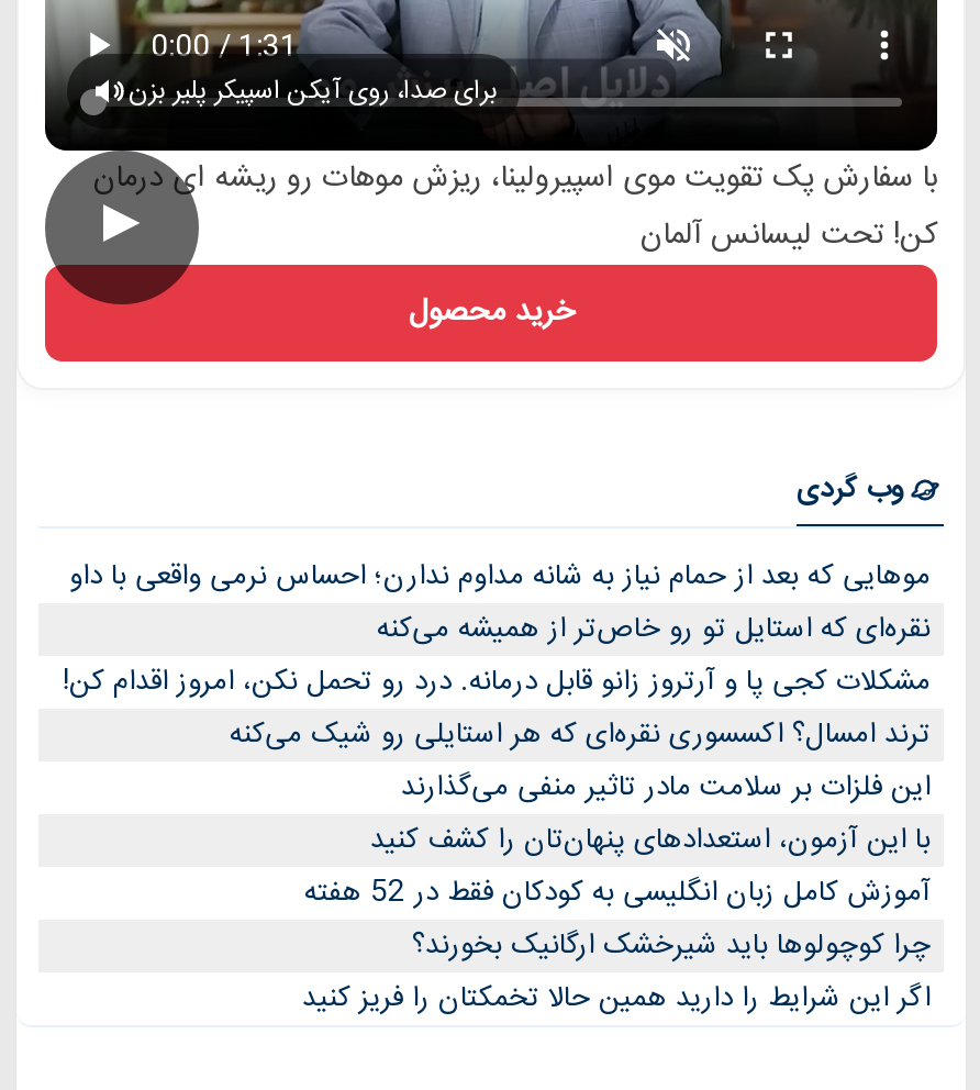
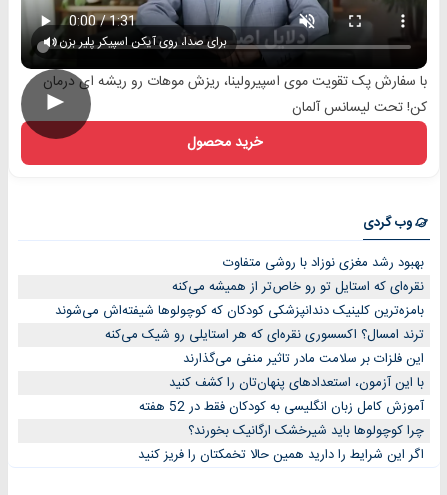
[69,554,931,602] موهایی که بعد از حمام نیاز به شانه مداوم ندارن؛ احساس نرمی واقعی با داو -> [223,252,424,274] بهبود رشد مغزی نوزاد با روشی متفاوت
[63,659,931,708] مشکلات کجی پا و آرتروز زانو قابل درمانه. درد رو تحمل نکن، امروز اقدام کن! -> [55,300,424,322] بامزه‌ترین کلینیک دندانپزشکی کودکان که کوچولوها شیفته‌اش می‌شوند

